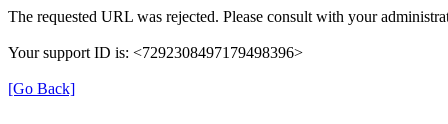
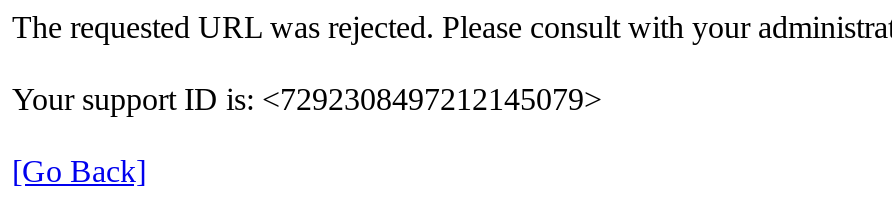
[8,44,303,61] Your support ID is: <7292308497179498396> -> [12,82,602,116] Your support ID is: <7292308497212145079>

